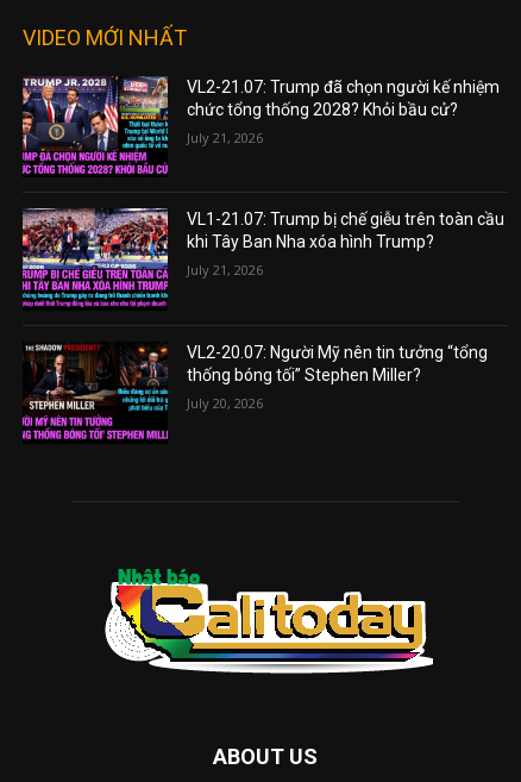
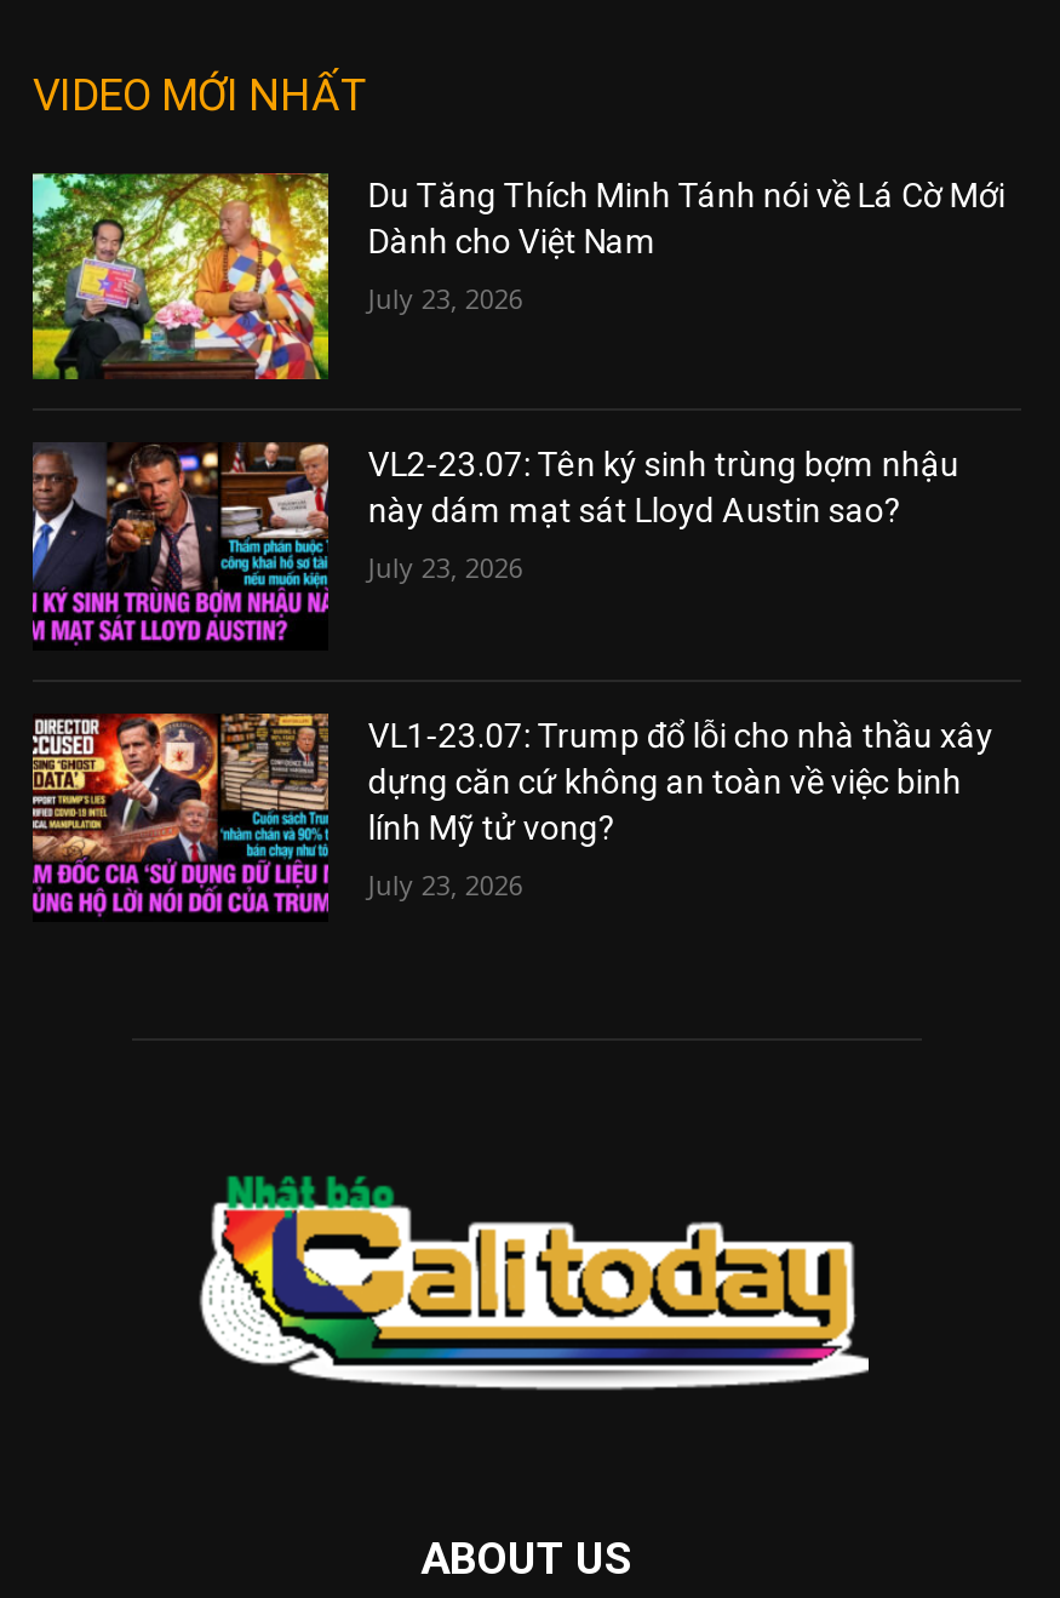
[21,76,500,177] [image] | VL2-21.07: Trump đã chọn người kế nhiệm | chức tổng thống 2028? Khỏi bầu cử? -> [30,171,1005,382] [image] | Du Tăng Thích Minh Tánh nói về Lá Cờ Mới | Dành cho Việt Nam
[187,128,263,146] July 21, 2026 -> [368,279,523,315] July 23, 2026
[21,207,505,307] [image] | VL1-21.07: Trump bị chế giễu trên toàn cầu | khi Tây Ban Nha xóa hình Trump? -> [30,440,959,641] [image] | VL2-23.07: Tên ký sinh trùng bợm nhậu | này dám mạt sát Lloyd Austin sao?
[187,261,263,279] July 21, 2026 -> [368,550,523,586] July 23, 2026
[23,342,488,438] [image] | VL2-20.07: Người Mỹ nên tin tưởng “tổng | thống bóng tối” Stephen Miller? -> [30,711,993,912] [image] | VL1-23.07: Trump đổ lỗi cho nhà thầu xây | dựng căn cứ không an toàn về việc binh | lính Mỹ tử vong?
[187,394,263,412] July 20, 2026 -> [368,866,523,903] July 23, 2026

